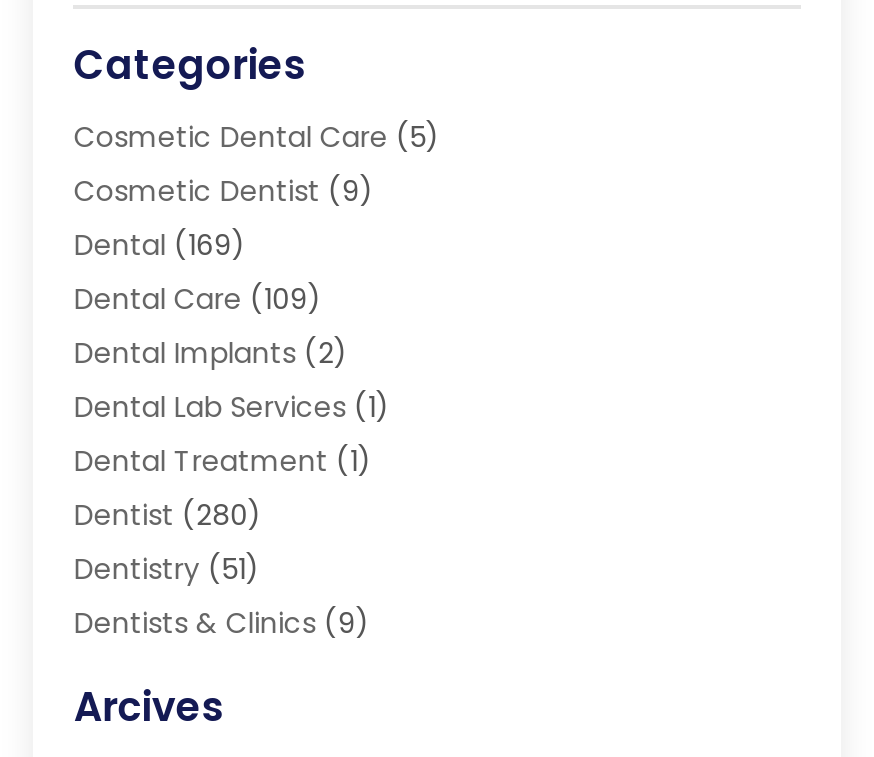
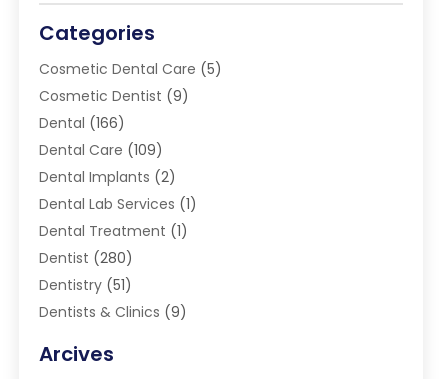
[74,225,246,265] Dental (169) -> [39,113,125,133] Dental (166)

